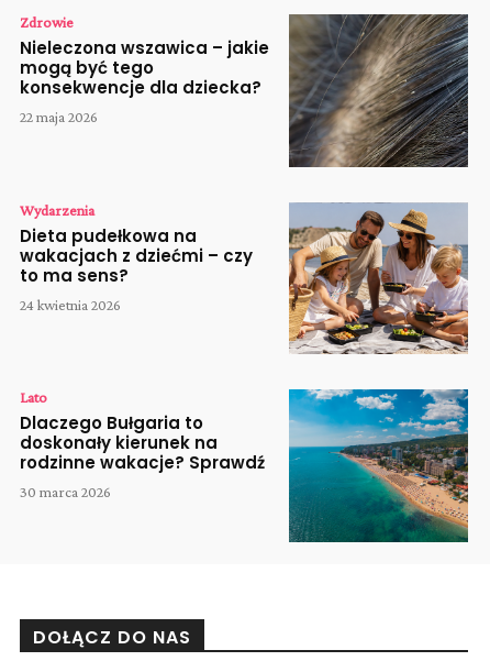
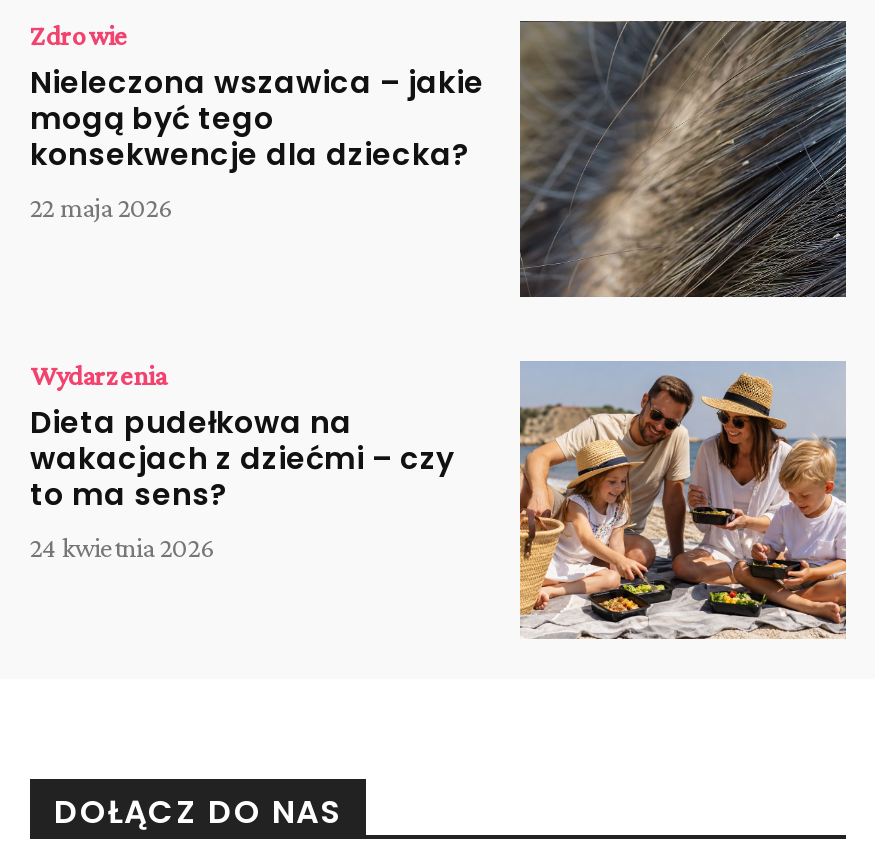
[20,389,469,543] [image] | Lato | Dlaczego Bułgaria to | doskonały kierunek na | rodzinne wakacje? Sprawdź | 30 marca 2026 -> none

